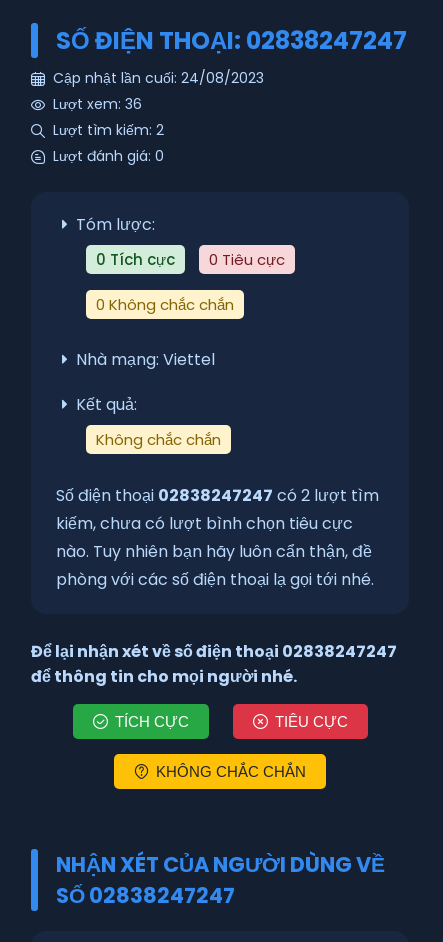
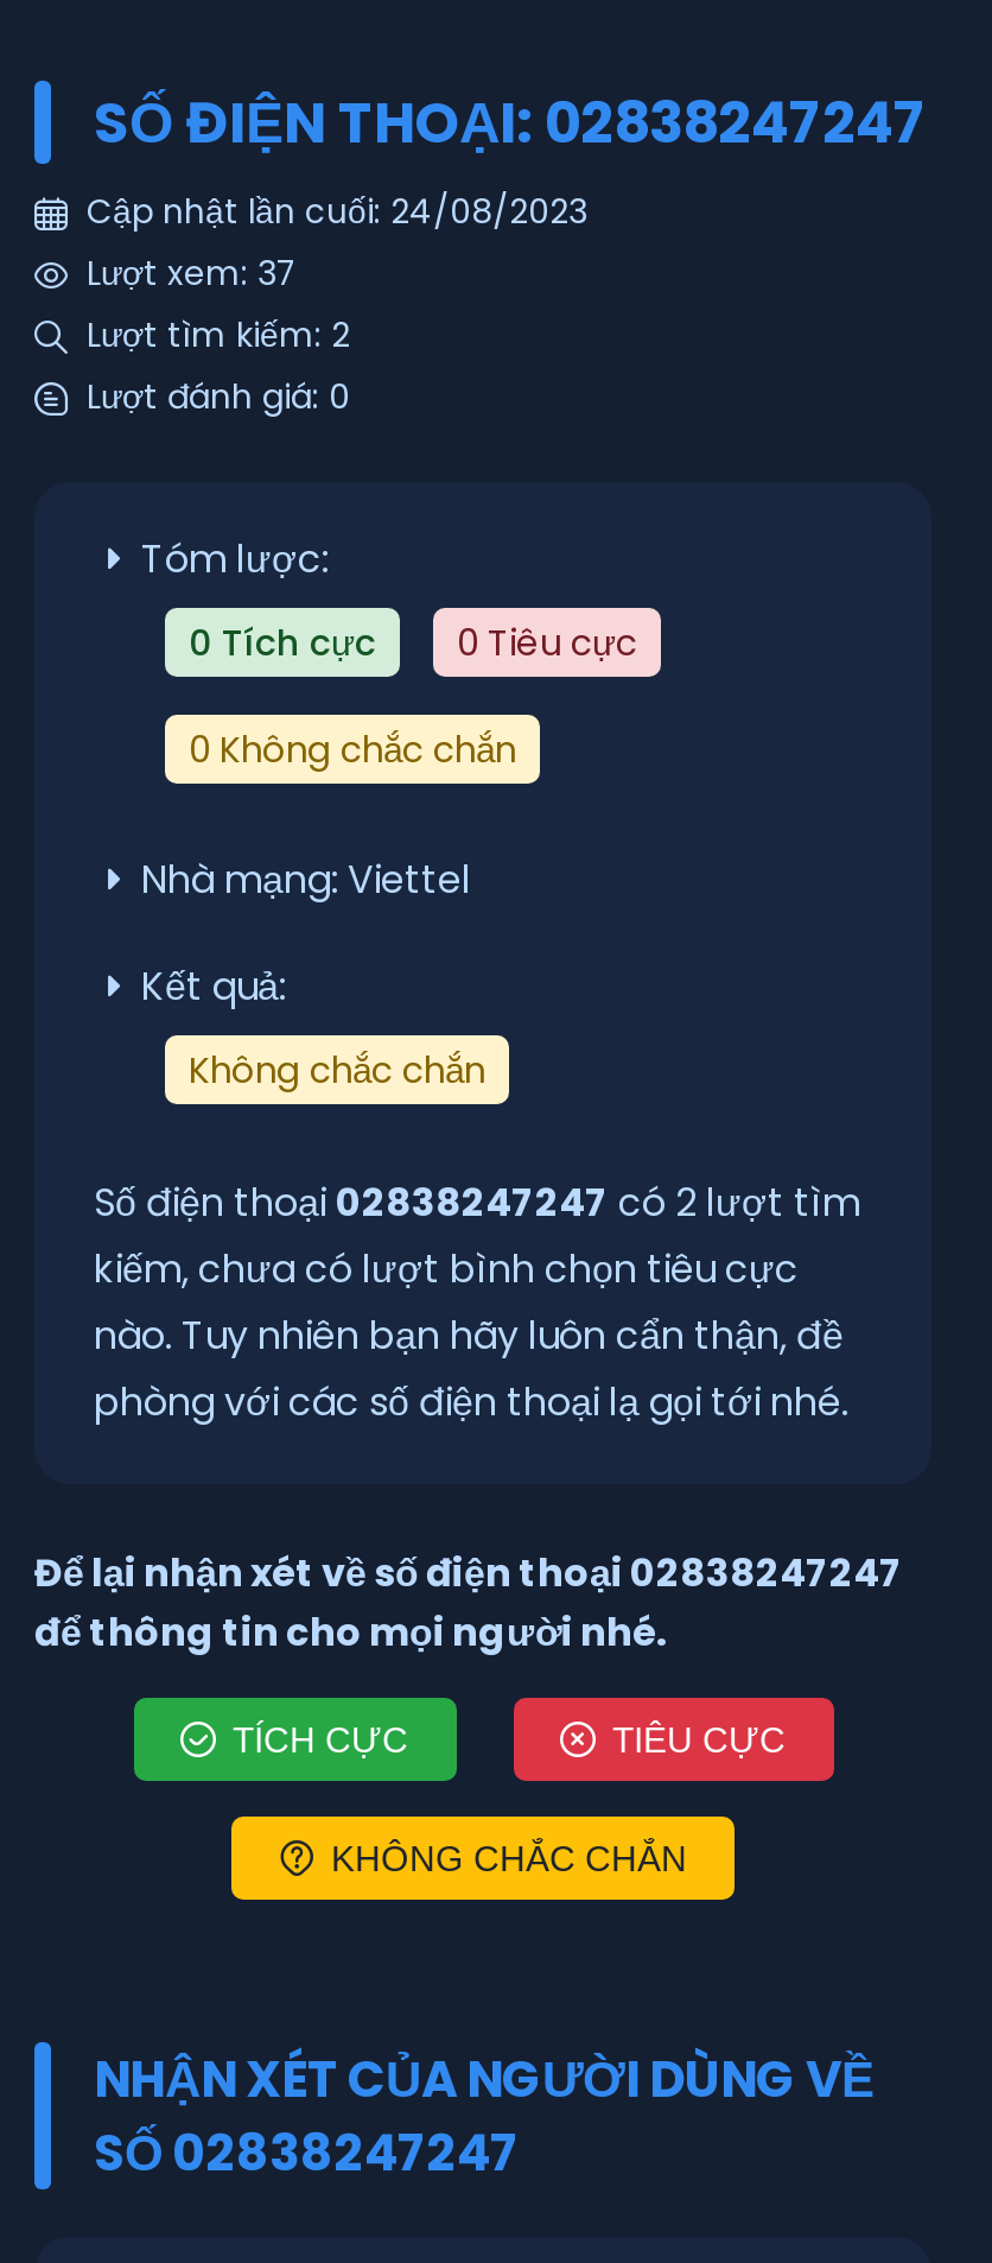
[53,94,142,114] Lượt xem: 36 -> [87,249,298,297] Lượt xem: 37

